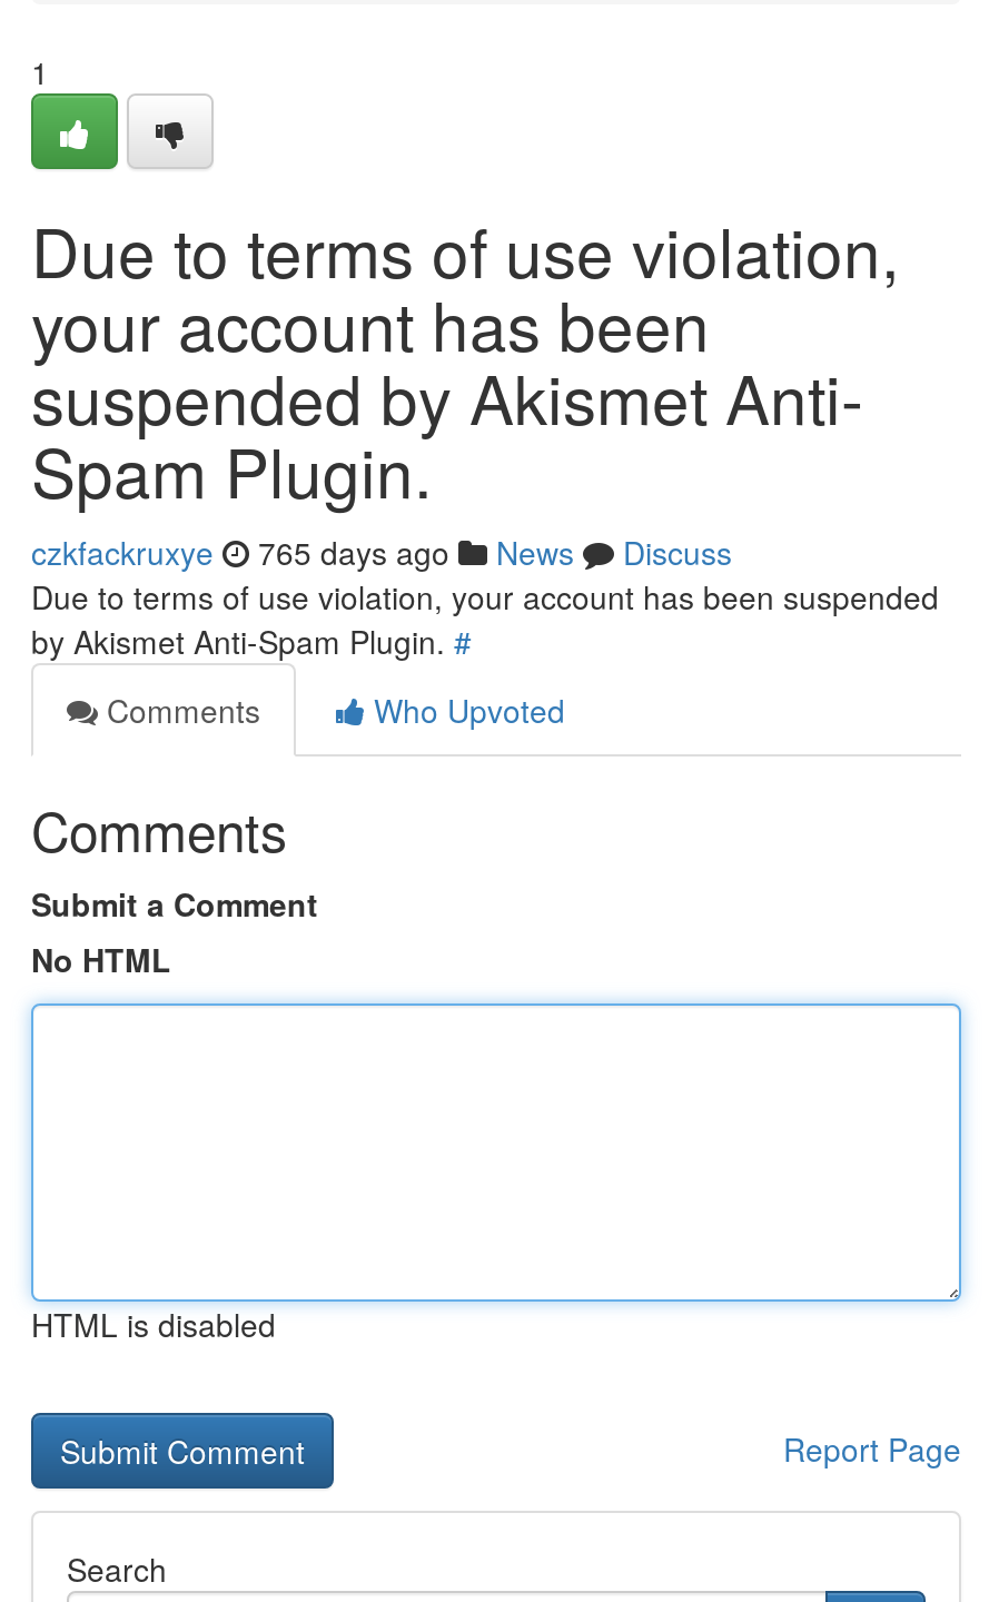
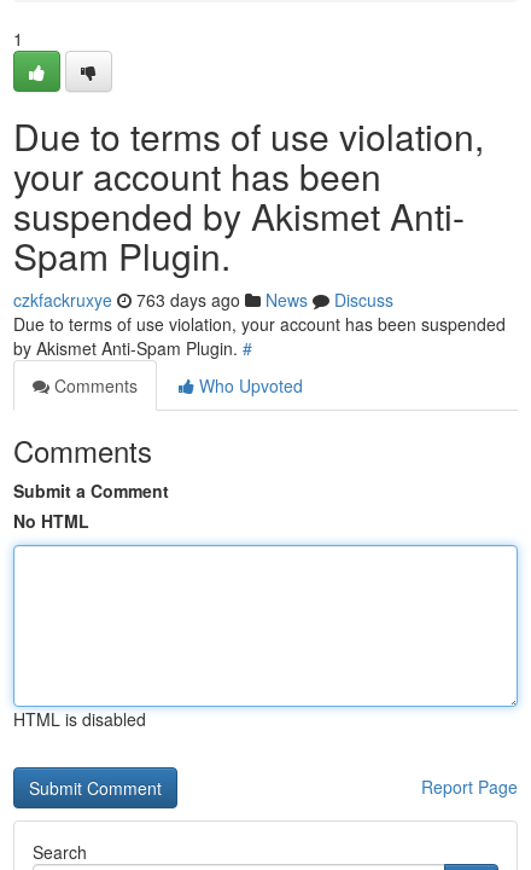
[31,530,732,574] czkfackruxye 765 days ago News Discuss -> [13,288,393,312] czkfackruxye 763 days ago News Discuss

